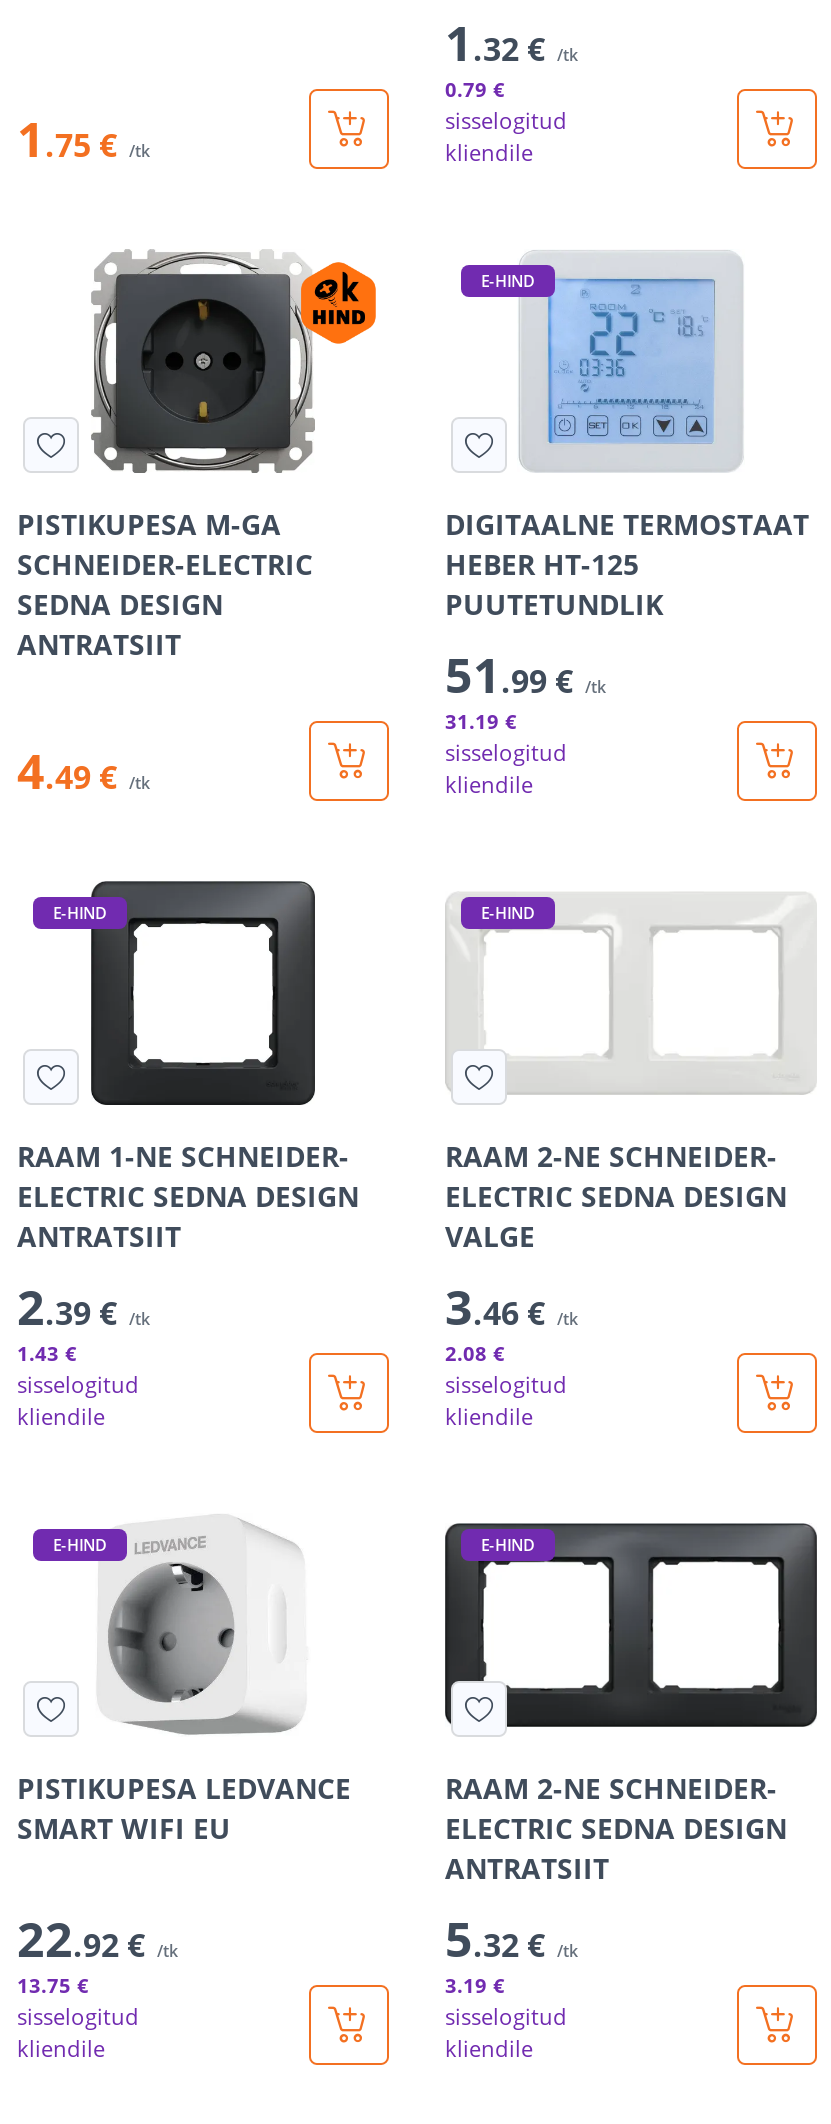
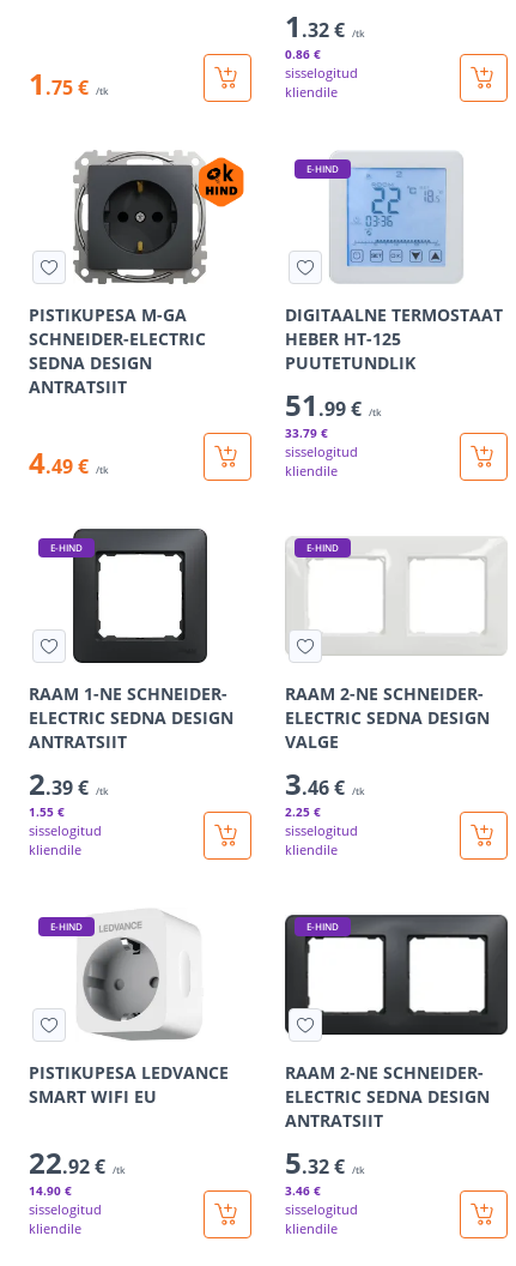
[445,75,505,103] 0.79 € -> [285,46,321,62] 0.86 €
[445,707,517,735] 31.19 € -> [285,424,328,441] 33.79 €
[17,1339,77,1367] 1.43 € -> [29,803,65,820] 1.55 €
[445,1339,505,1367] 2.08 € -> [285,803,321,820] 2.25 €
[17,1971,89,1999] 13.75 € -> [29,1182,72,1199] 14.90 €
[445,1971,505,1999] 3.19 € -> [285,1182,321,1199] 3.46 €

